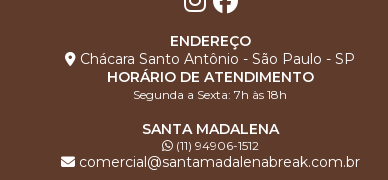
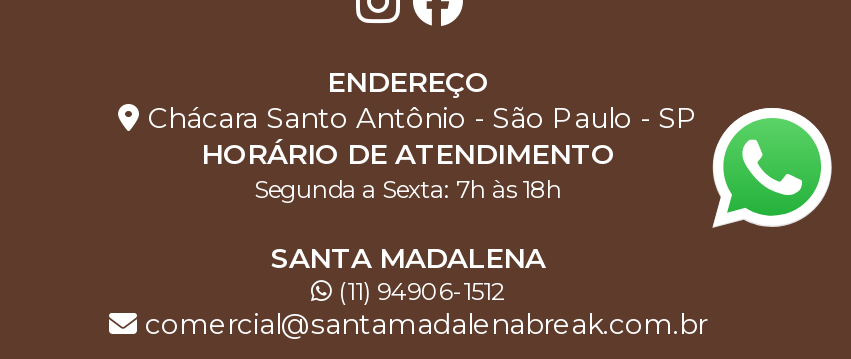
none -> [710,106,834,230] [image]

